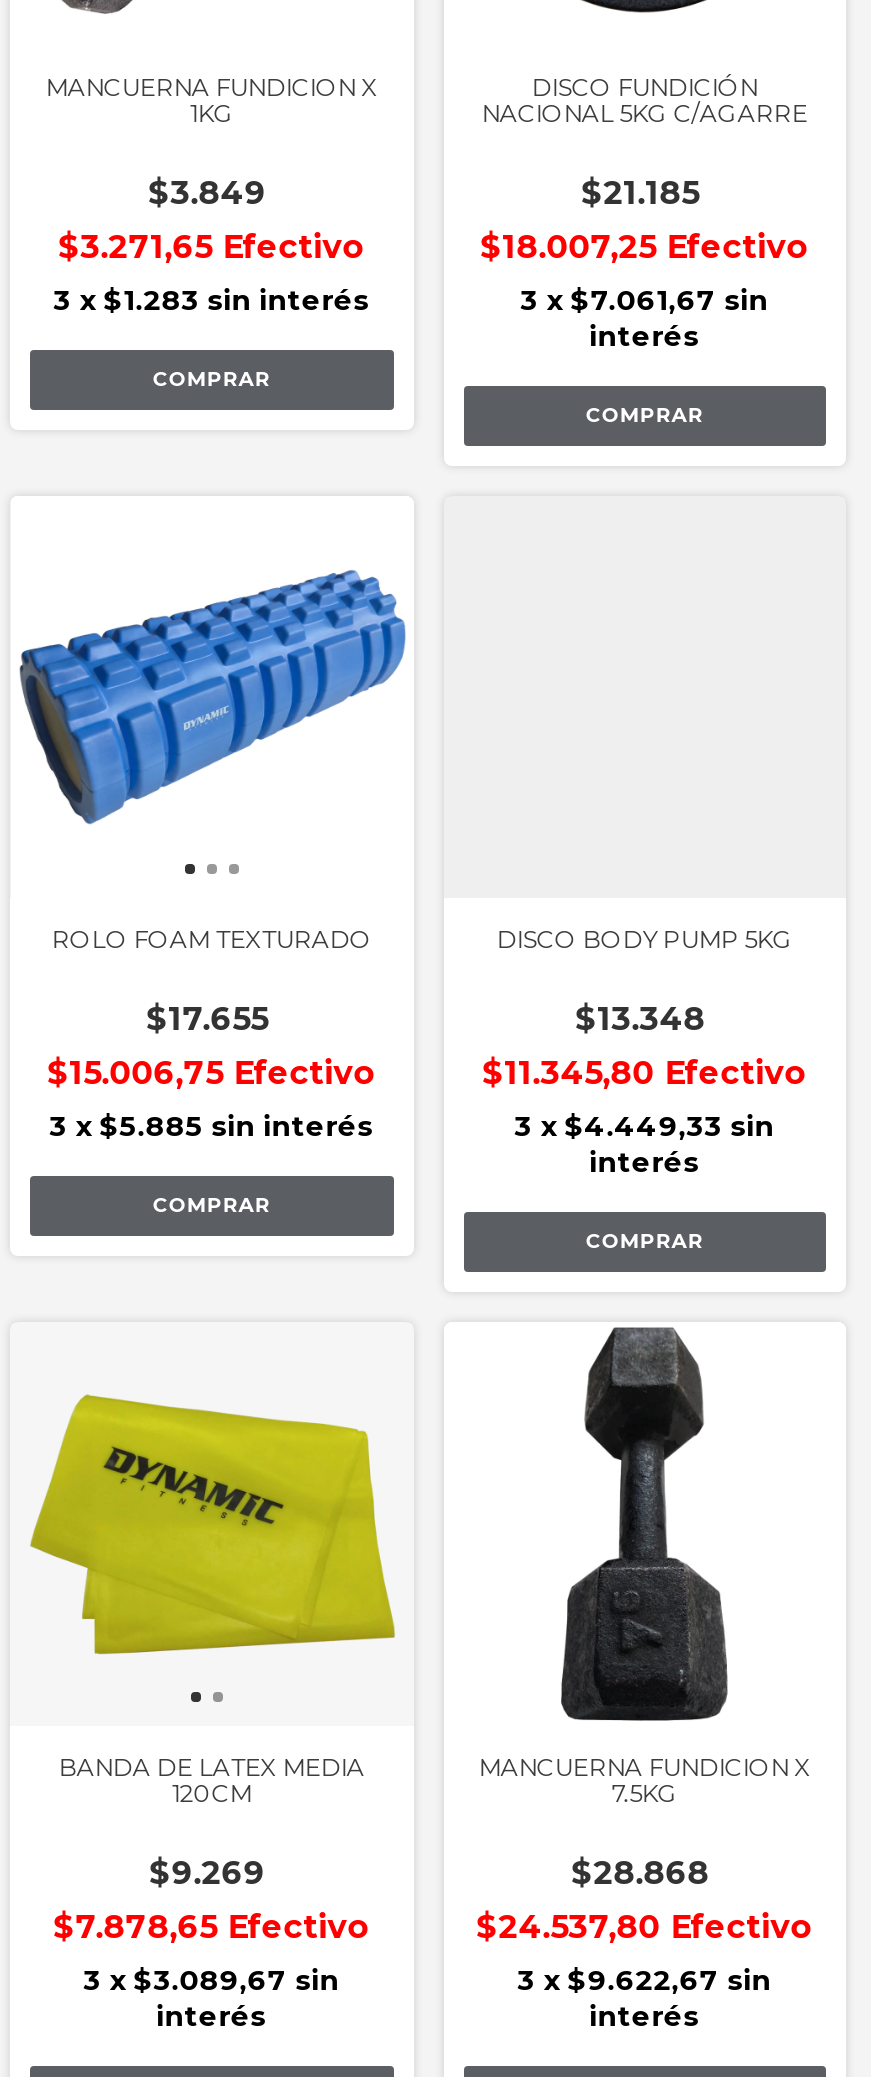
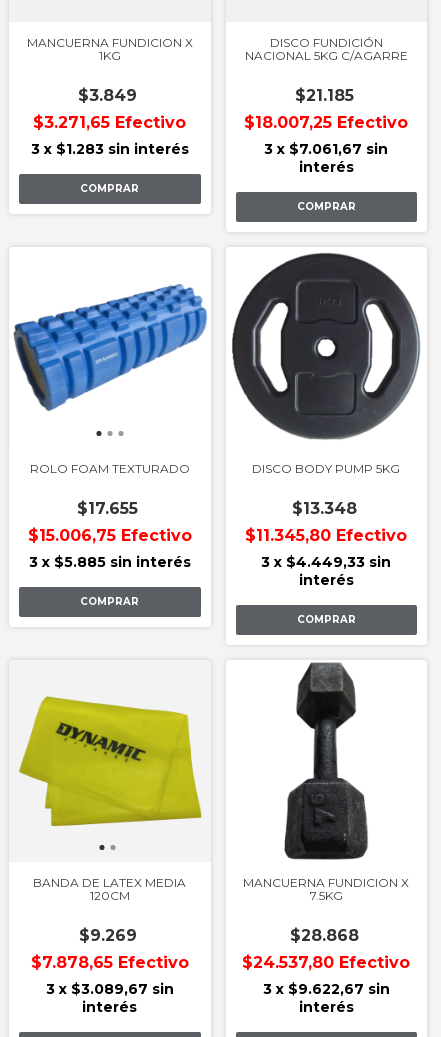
none -> [231,252,421,440] [image]

